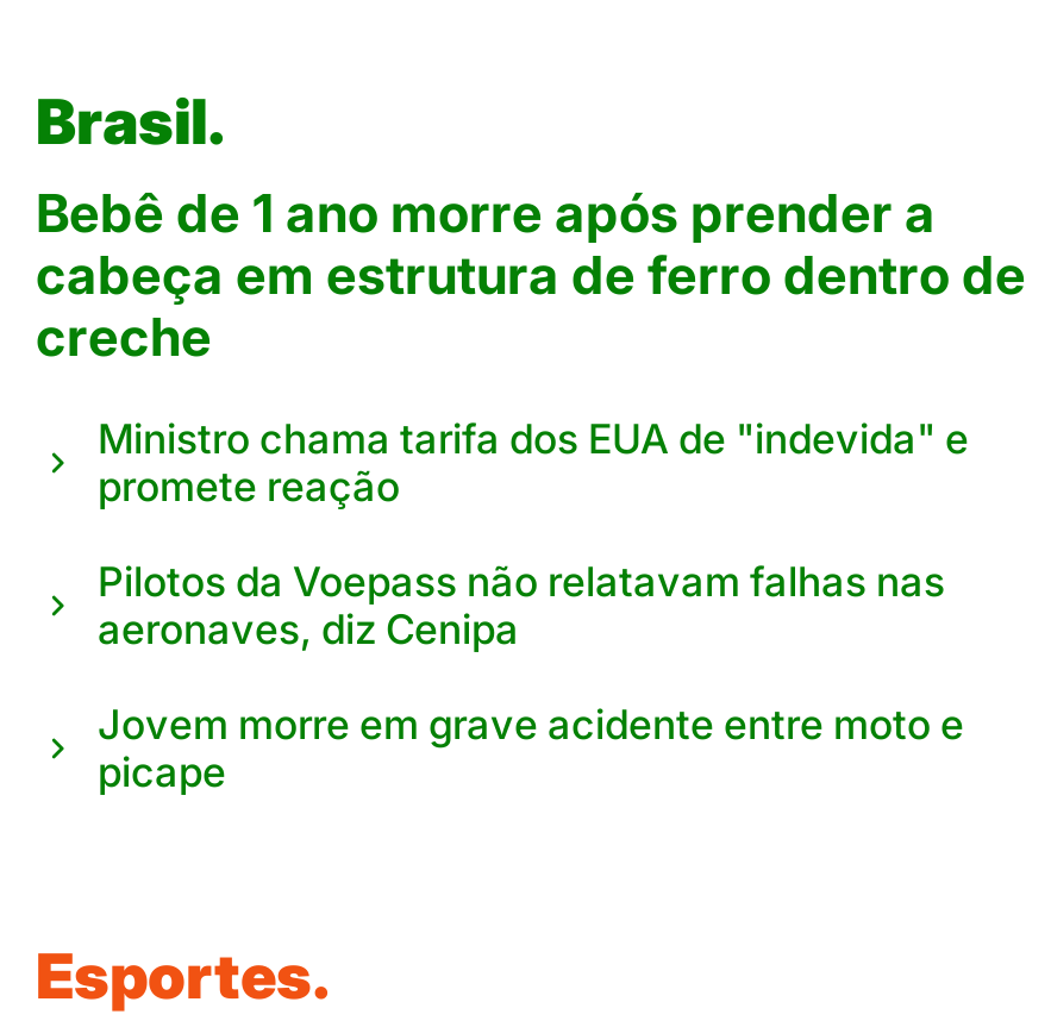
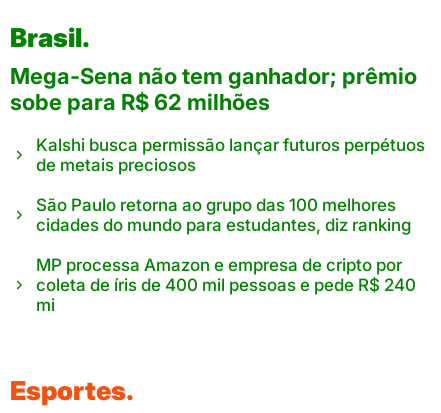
[36,182,1026,368] Bebê de 1 ano morre após prender a | cabeça em estrutura de ferro dentro de | creche -> [10,63,417,115] Mega-Sena não tem ganhador; prêmio | sobe para R$ 62 milhões
[98,415,969,511] Ministro chama tarifa dos EUA de "indevida" e | promete reação -> [36,135,425,175] Kalshi busca permissão lançar futuros perpétuos | de metais preciosos
[98,558,945,653] Pilotos da Voepass não relatavam falhas nas | aeronaves, diz Cenipa -> [36,195,411,235] São Paulo retorna ao grupo das 100 melhores | cidades do mundo para estudantes, diz ranking
[98,701,964,796] Jovem morre em grave acidente entre moto e | picape -> [36,255,416,315] MP processa Amazon e empresa de cripto por | coleta de íris de 400 mil pessoas e pede R$ 240 | mi

